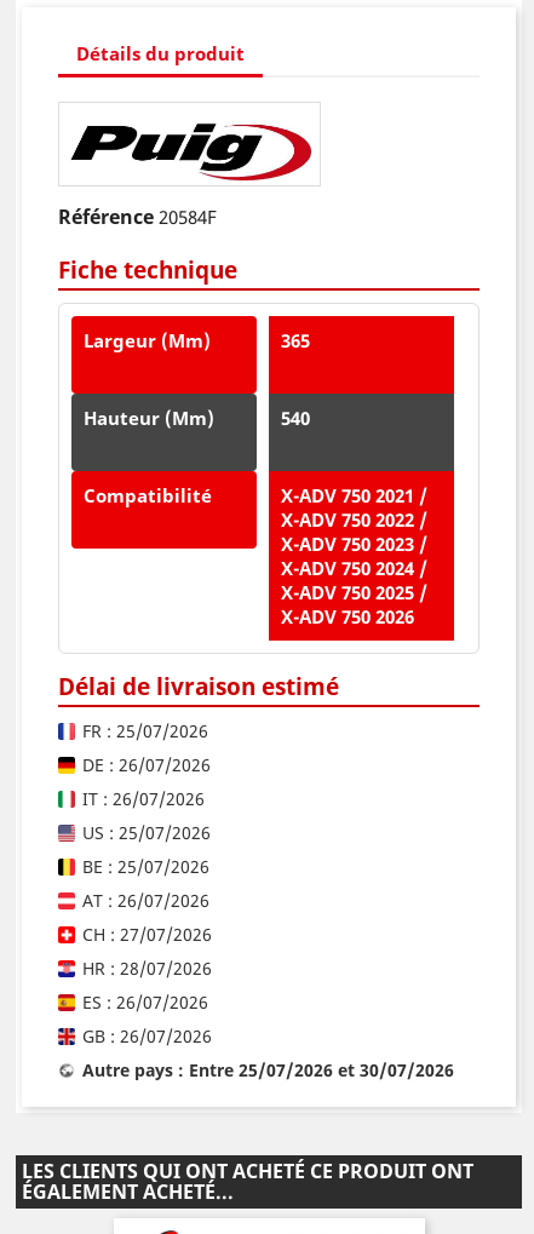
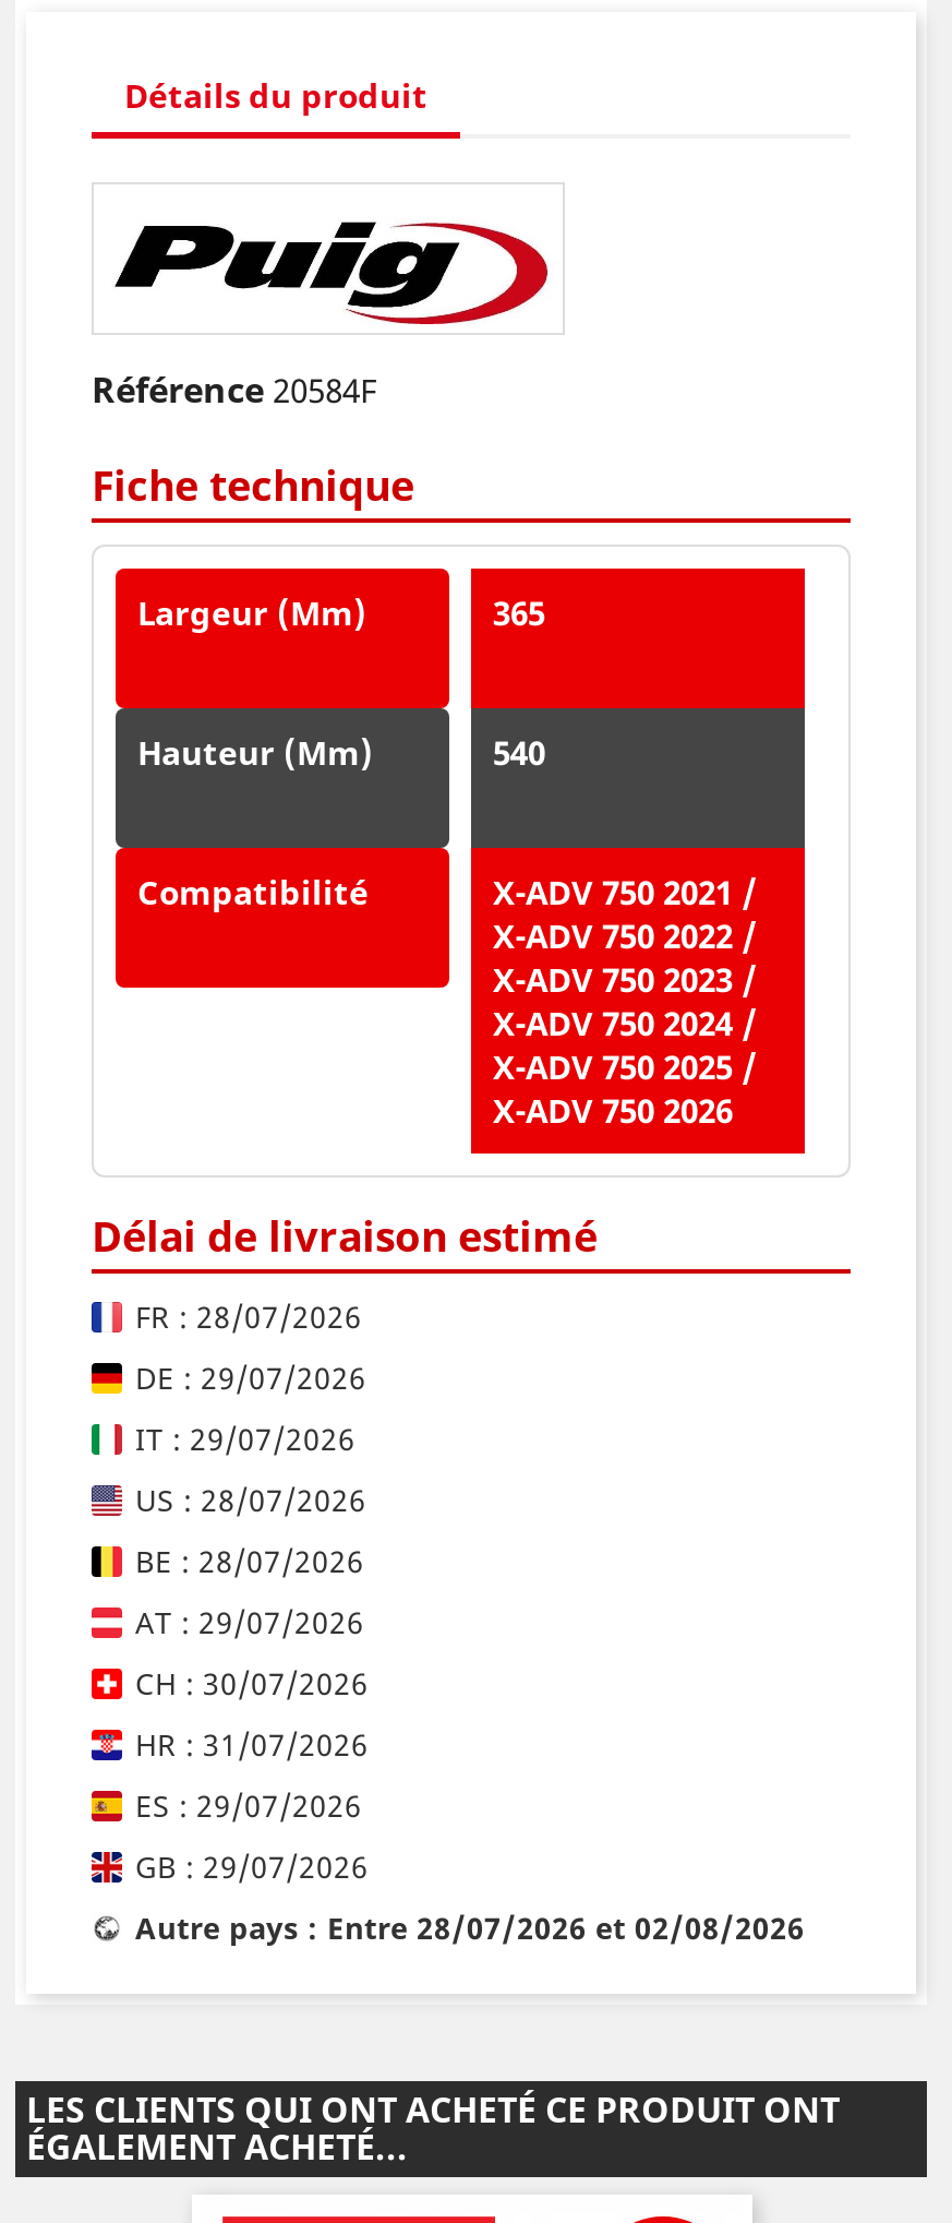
[82,720,208,743] FR : 25/07/2026 -> [135,1296,362,1337] FR : 28/07/2026
[82,753,211,776] DE : 26/07/2026 -> [135,1357,366,1398] DE : 29/07/2026
[82,787,205,810] IT : 26/07/2026 -> [135,1418,356,1460] IT : 29/07/2026
[82,821,211,844] US : 25/07/2026 -> [135,1479,366,1521] US : 28/07/2026
[82,855,209,878] BE : 25/07/2026 -> [135,1540,364,1582] BE : 28/07/2026
[82,889,209,912] AT : 26/07/2026 -> [135,1601,364,1643] AT : 29/07/2026
[82,923,212,946] CH : 27/07/2026 -> [135,1663,369,1704] CH : 30/07/2026
[82,957,212,980] HR : 28/07/2026 -> [135,1724,369,1765] HR : 31/07/2026
[82,991,208,1014] ES : 26/07/2026 -> [135,1785,362,1826] ES : 29/07/2026
[82,1025,212,1048] GB : 26/07/2026 -> [135,1846,369,1887] GB : 29/07/2026
[82,1059,454,1082] Autre pays : Entre 25/07/2026 et 30/07/2026 -> [135,1907,805,1948] Autre pays : Entre 28/07/2026 et 02/08/2026

